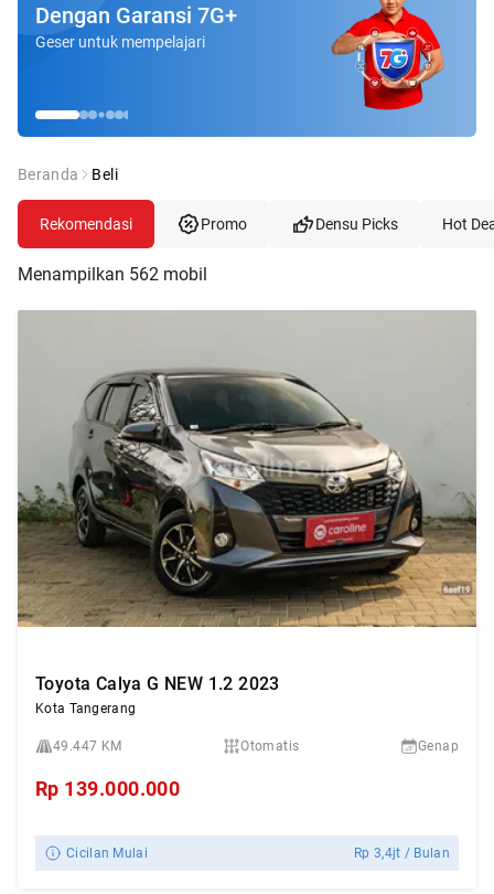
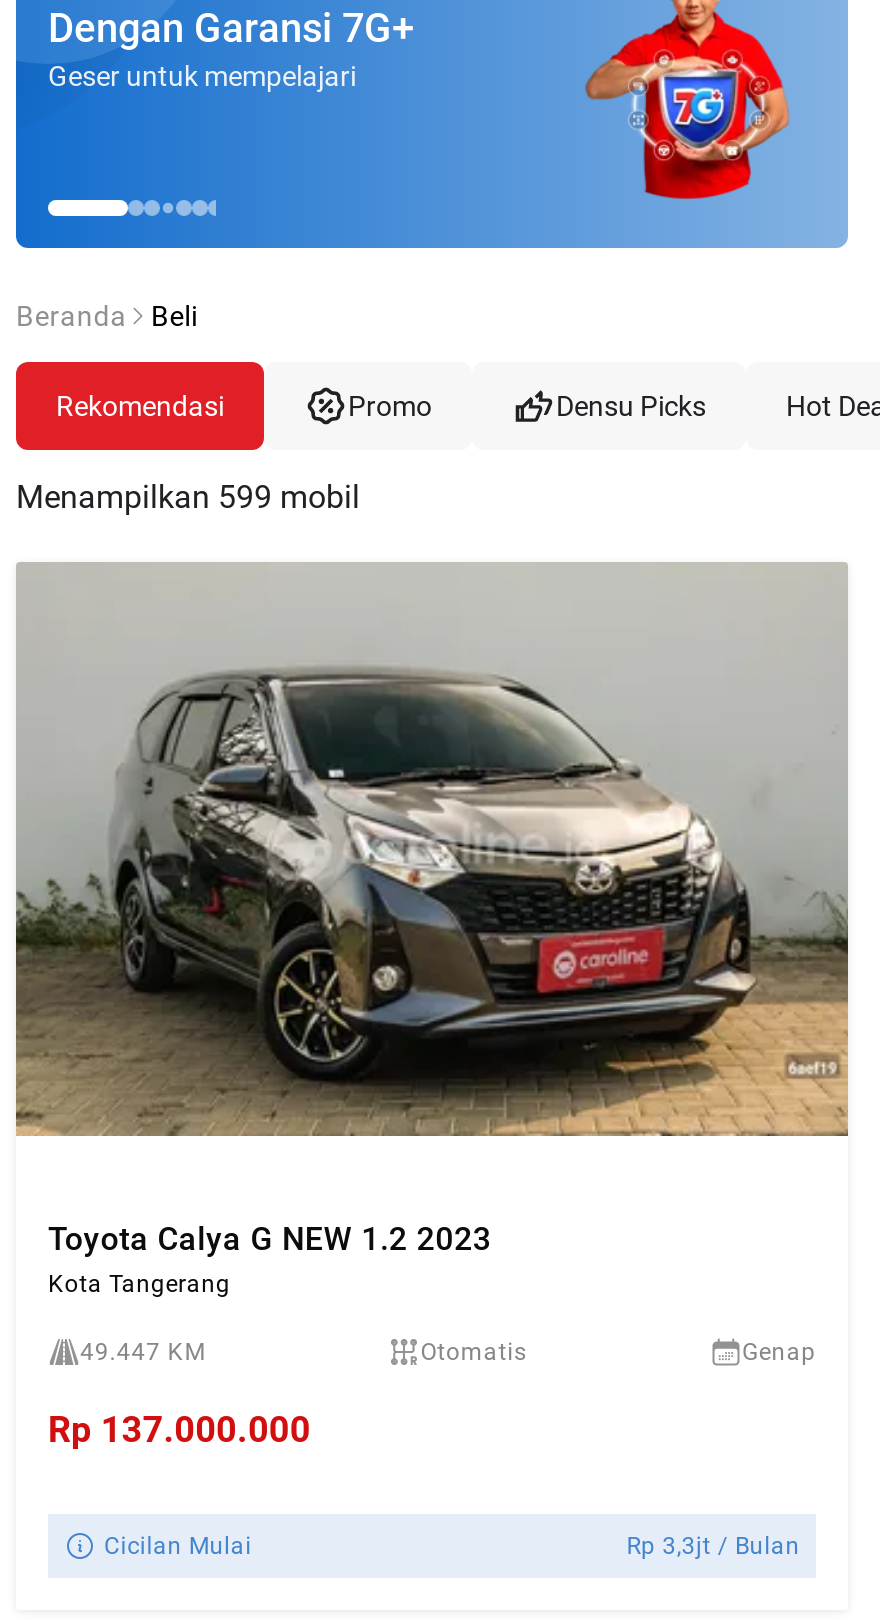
[18,264,207,285] Menampilkan 562 mobil -> [16,478,360,516] Menampilkan 599 mobil
[35,777,180,800] Rp 139.000.000 -> [48,1408,311,1450] Rp 137.000.000
[354,845,450,861] Rp 3,4jt / Bulan -> [626,1532,800,1560] Rp 3,3jt / Bulan

